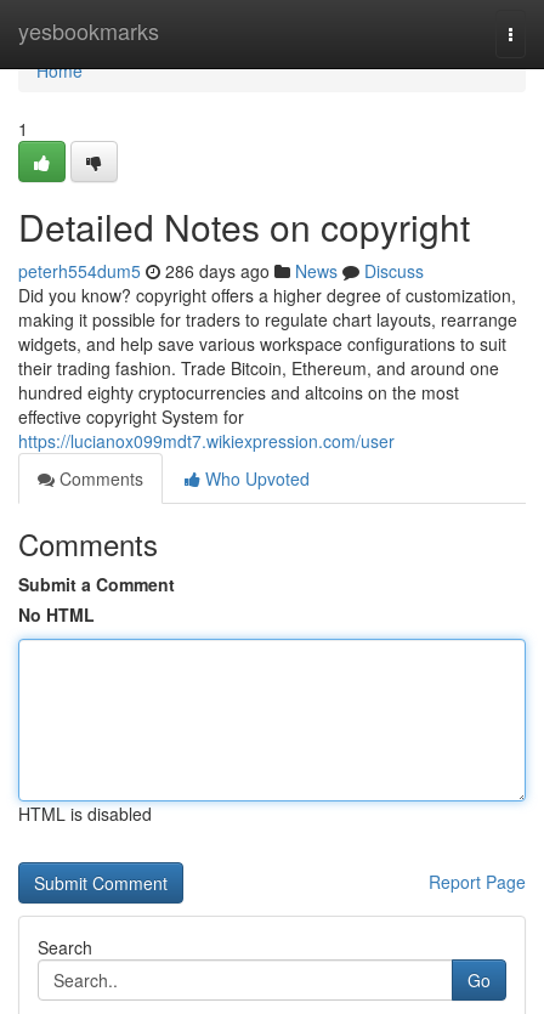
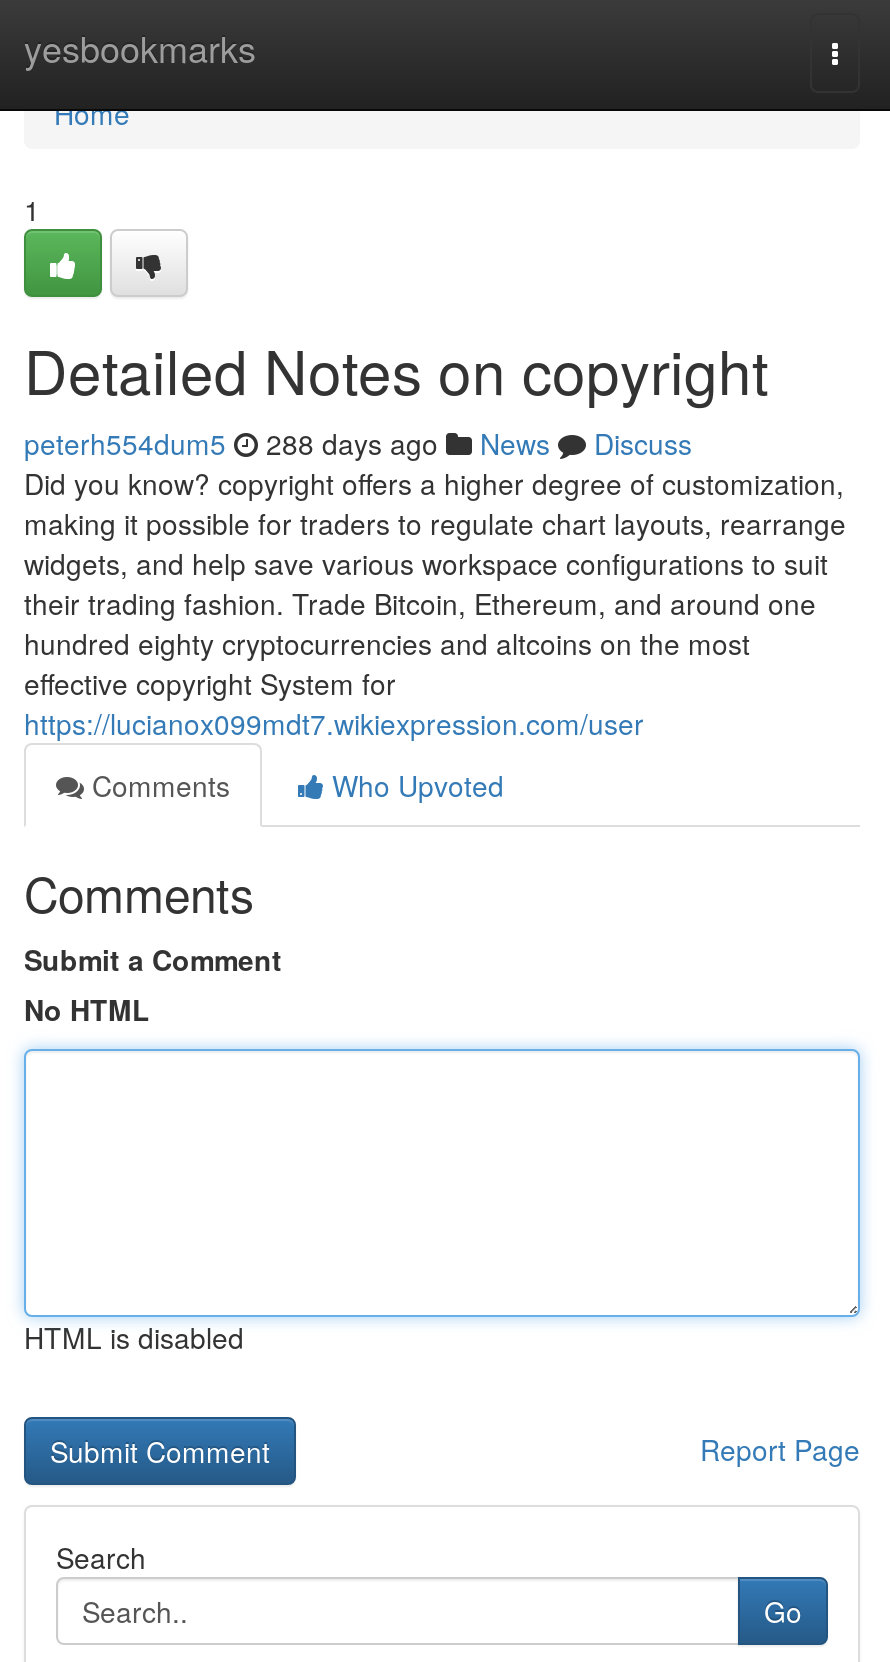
[18,259,424,283] peterh554dum5 286 days ago News Discuss -> [24,423,692,463] peterh554dum5 288 days ago News Discuss

